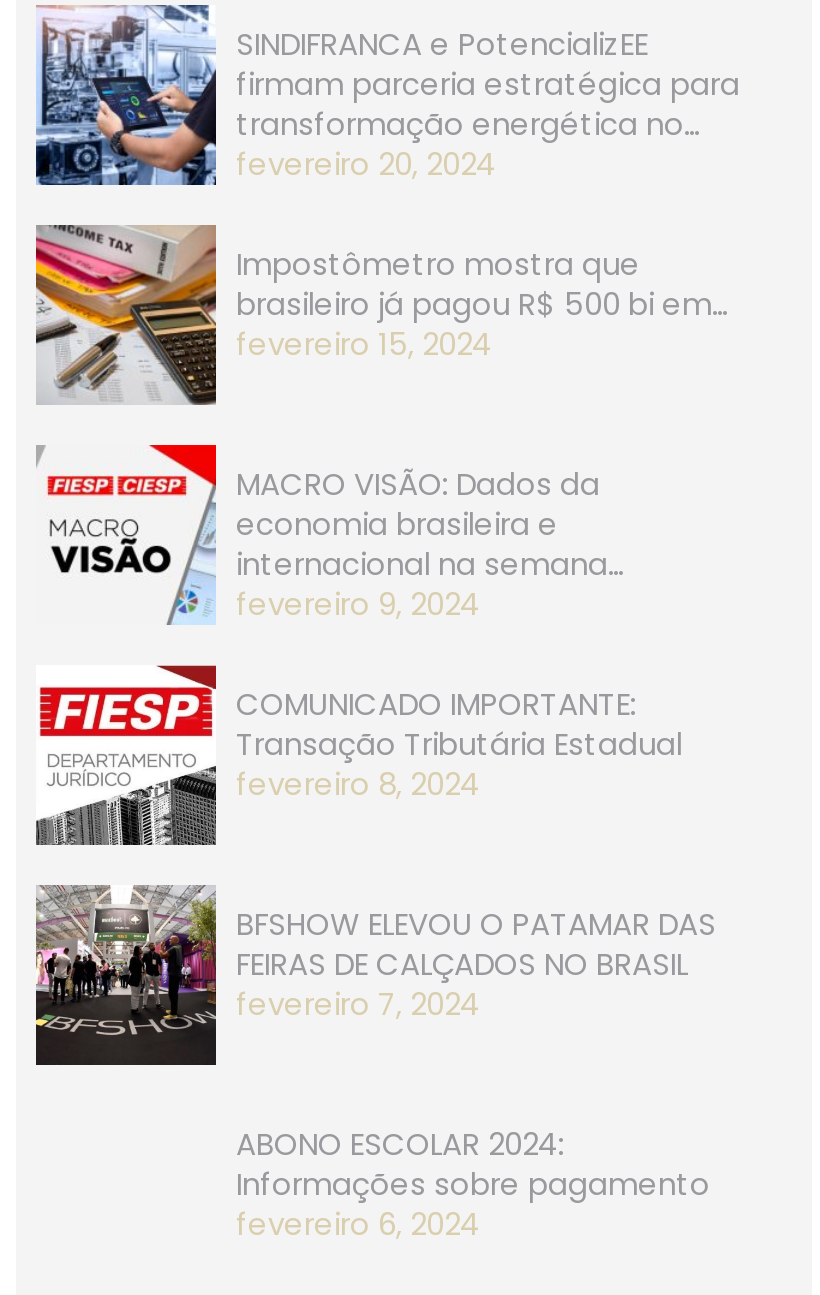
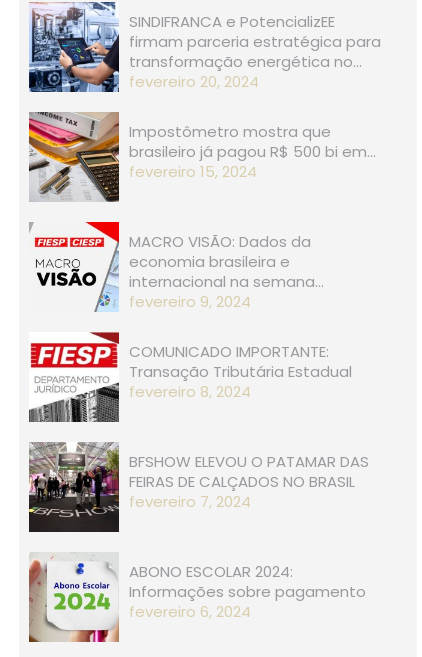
none -> [28,553,120,643] [image]

